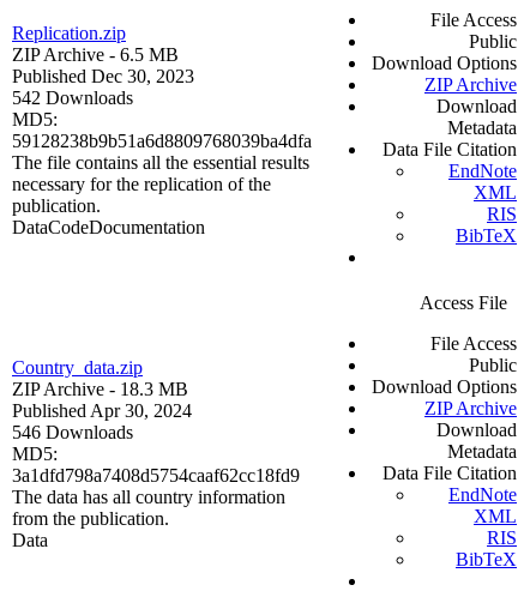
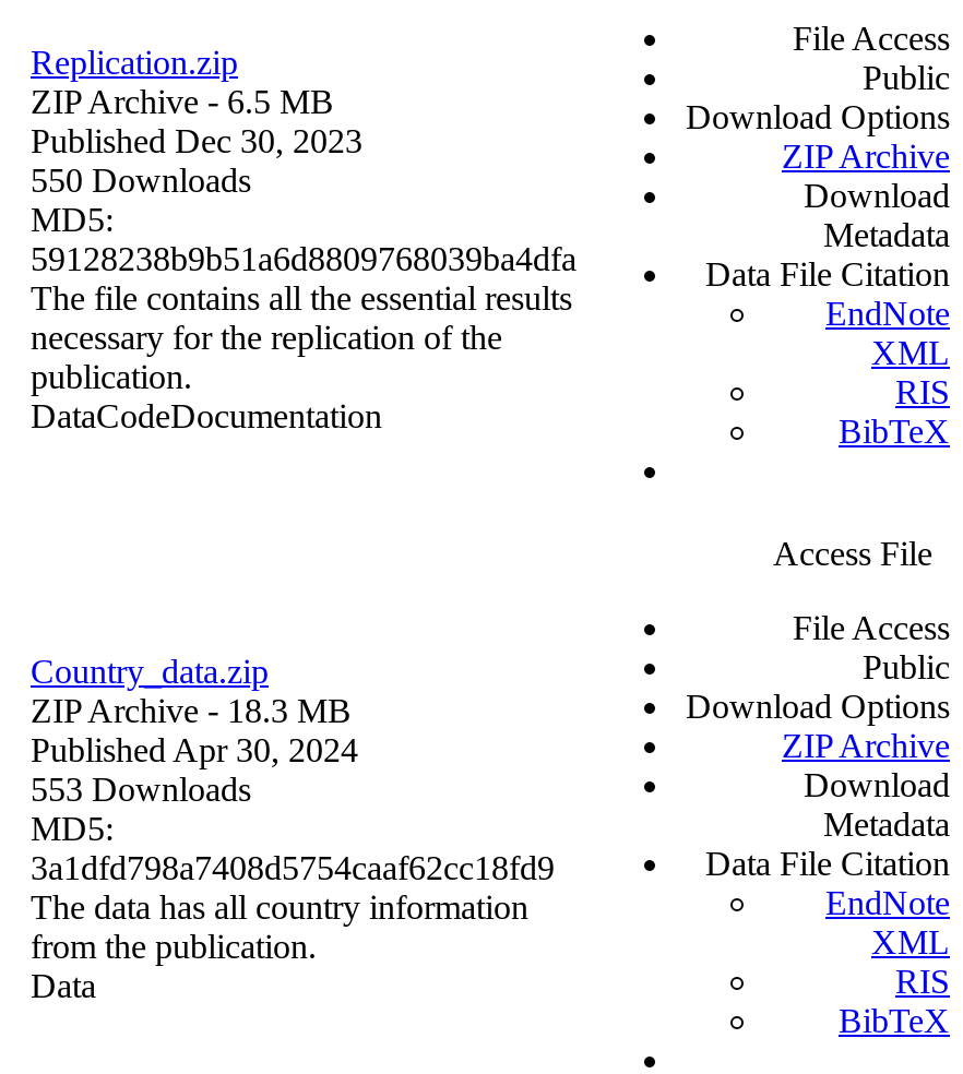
[12,88,133,108] 542 Downloads -> [31,162,251,199] 550 Downloads
[12,422,133,443] 546 Downloads -> [31,771,251,808] 553 Downloads

